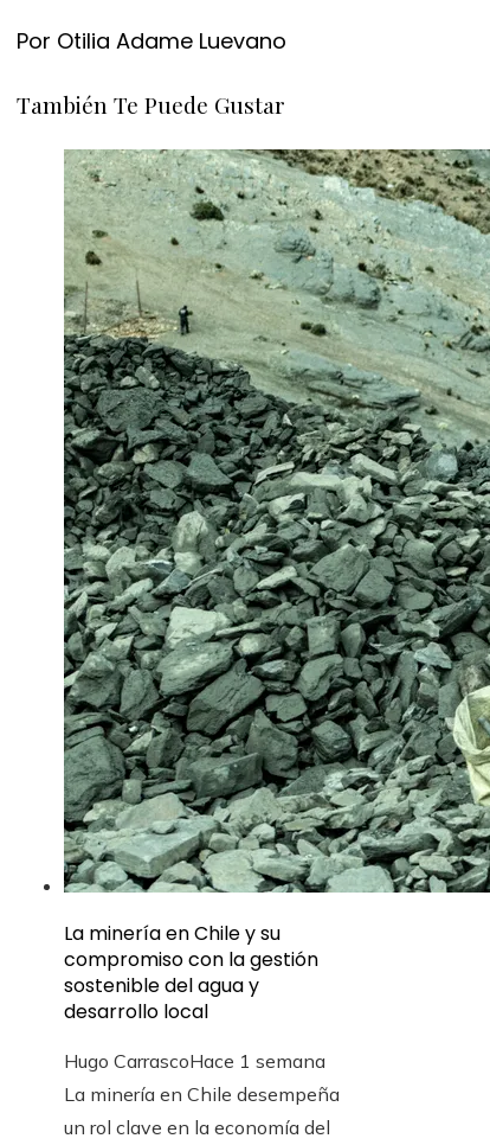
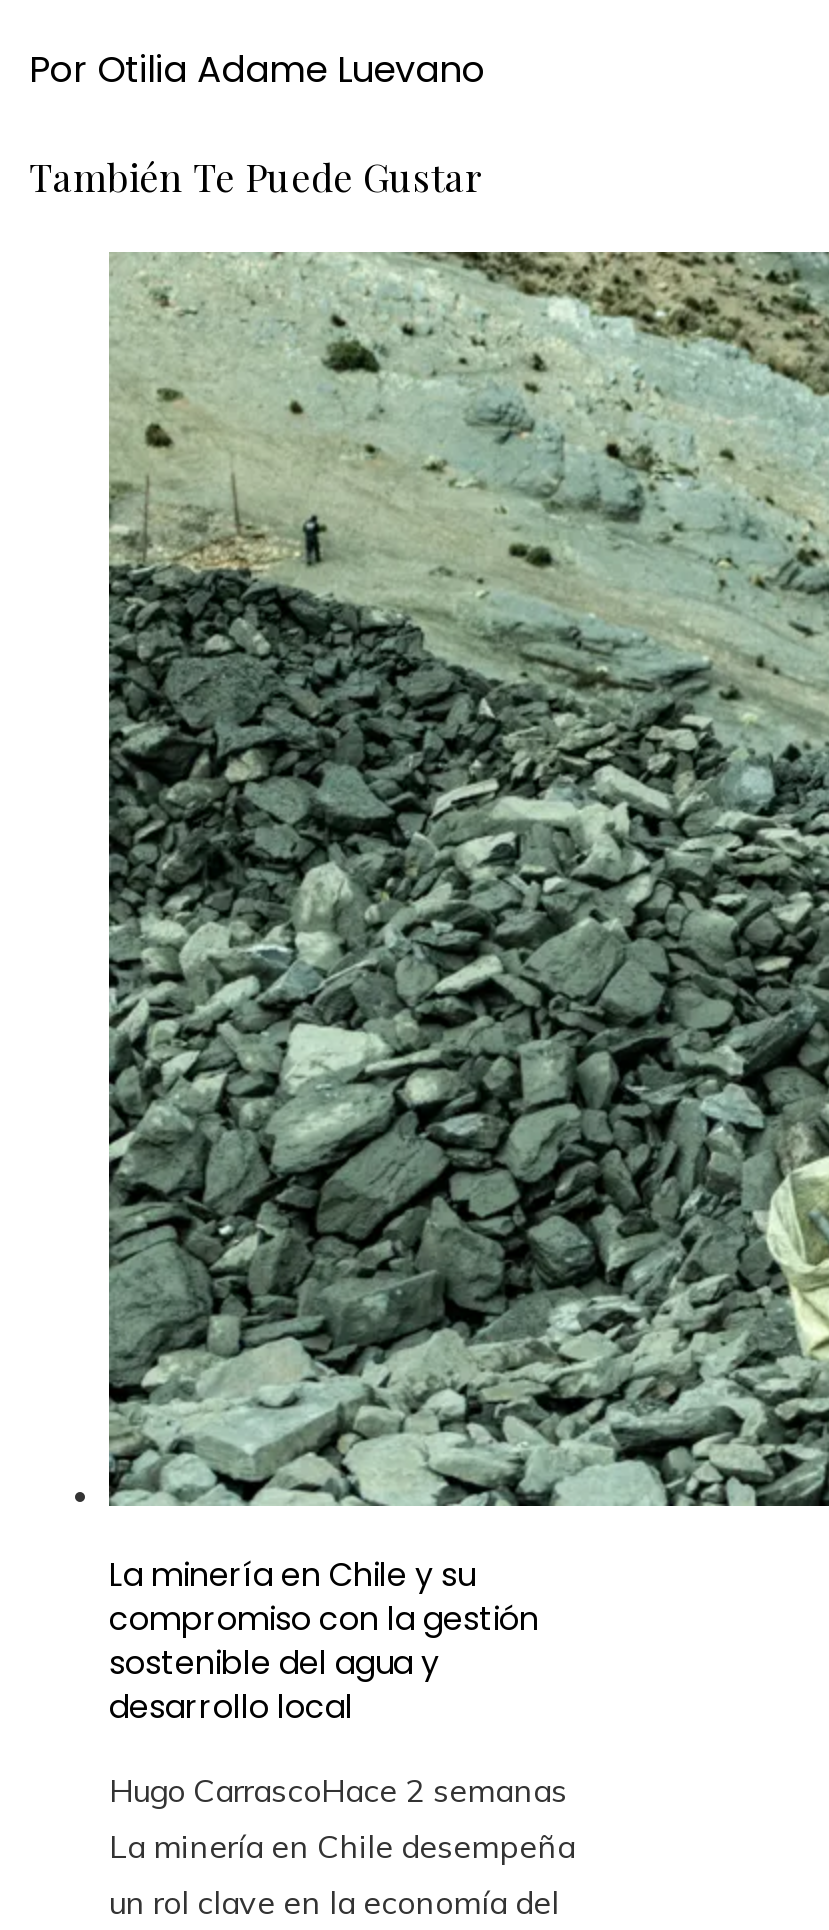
[64,1049,325,1072] Hugo CarrascoHace 1 semana -> [109,1769,567,1809] Hugo CarrascoHace 2 semanas

